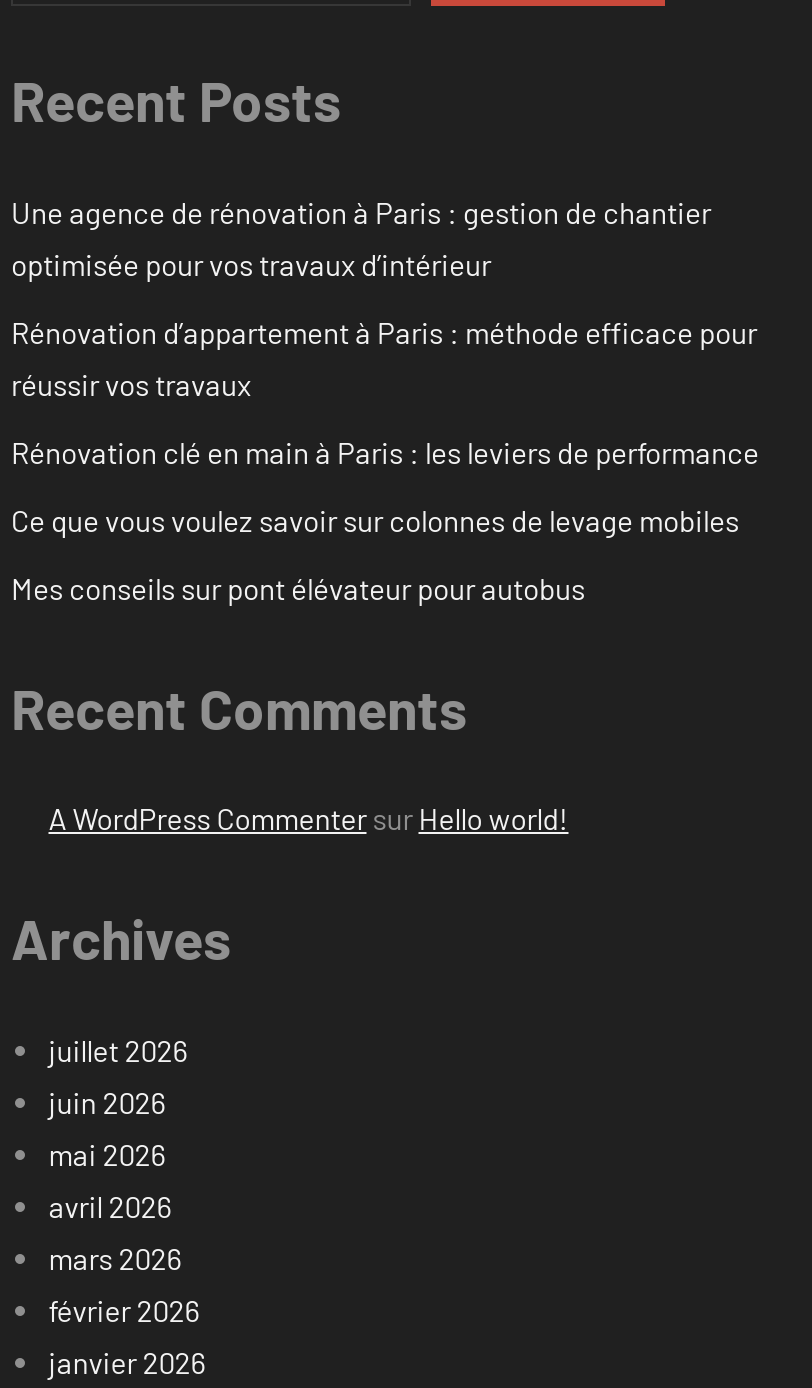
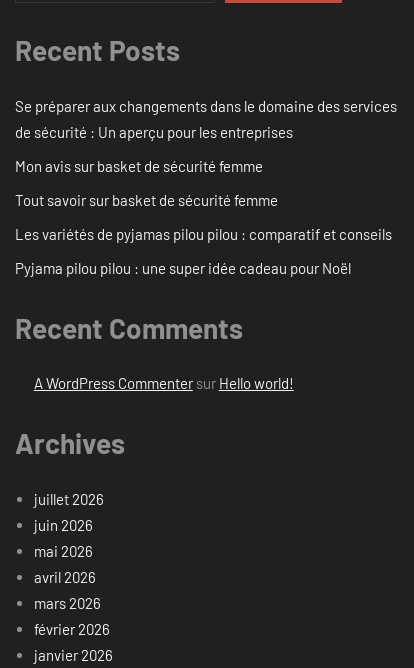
[11,194,711,282] Une agence de rénovation à Paris : gestion de chantier | optimisée pour vos travaux d’intérieur -> [15,97,397,141] Se préparer aux changements dans le domaine des services | de sécurité : Un aperçu pour les entreprises
[11,314,757,402] Rénovation d’appartement à Paris : méthode efficace pour | réussir vos travaux -> [15,157,263,175] Mon avis sur basket de sécurité femme
[11,434,759,470] Rénovation clé en main à Paris : les leviers de performance -> [15,191,278,209] Tout savoir sur basket de sécurité femme
[11,502,739,538] Ce que vous voulez savoir sur colonnes de levage mobiles -> [15,225,392,243] Les variétés de pyjamas pilou pilou : comparatif et conseils
[11,570,585,606] Mes conseils sur pont élévateur pour autobus -> [15,259,351,277] Pyjama pilou pilou : une super idée cadeau pour Noël

